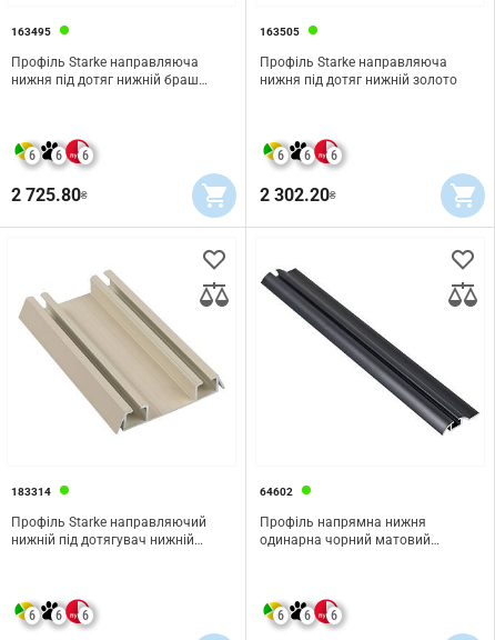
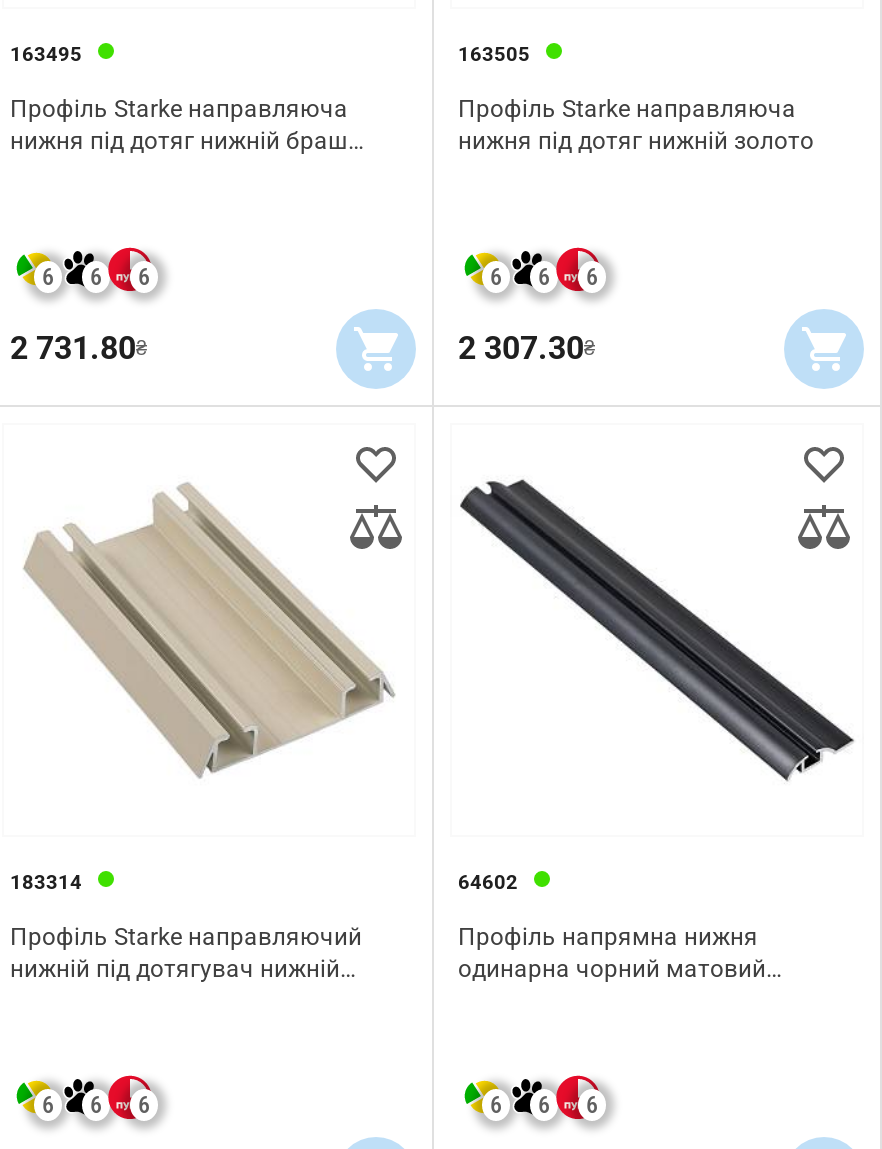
[11,184,88,206] 2 725.80₴ -> [10,329,148,367] 2 731.80₴
[260,184,336,206] 2 302.20₴ -> [458,329,596,367] 2 307.30₴

